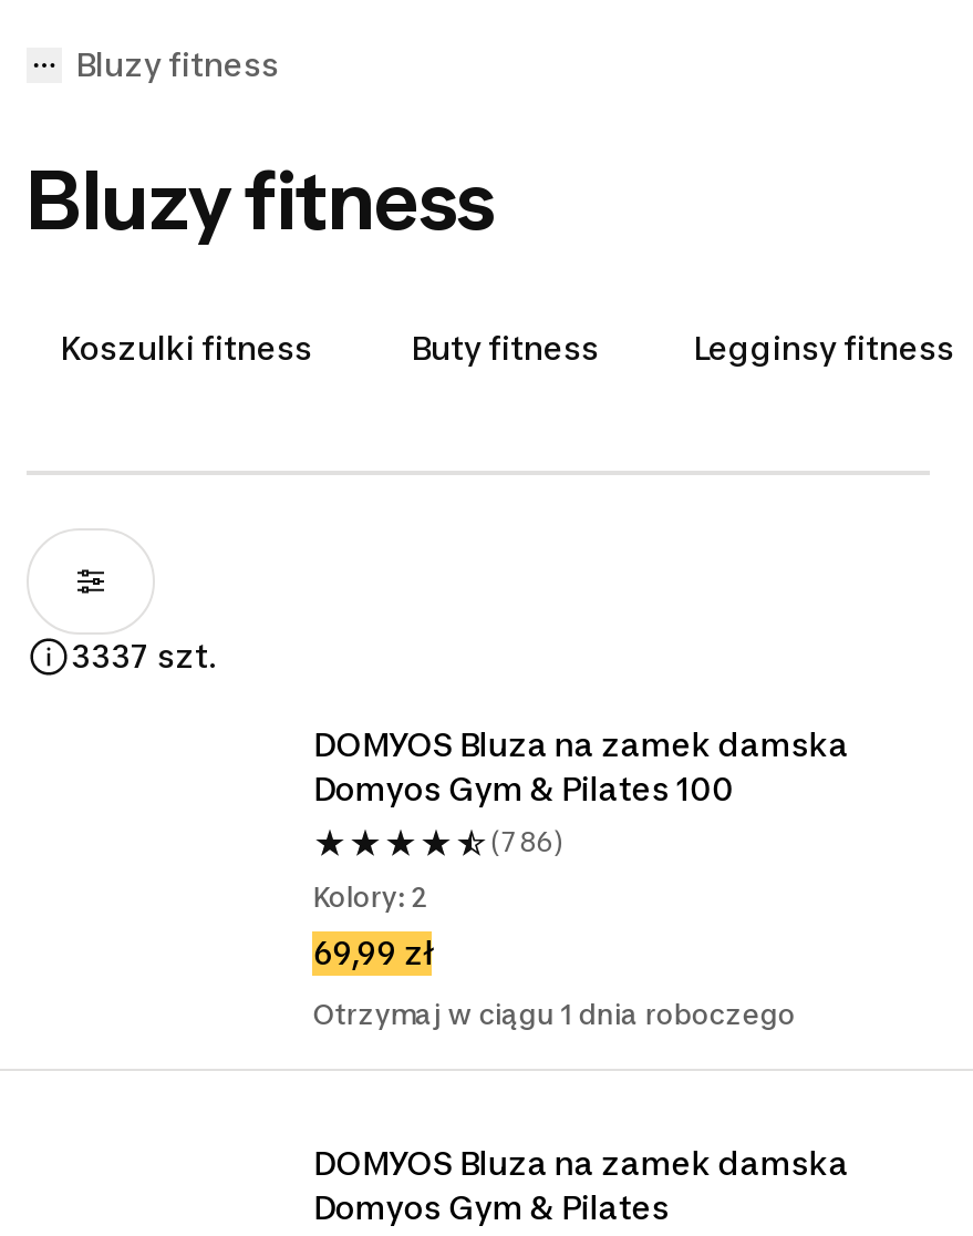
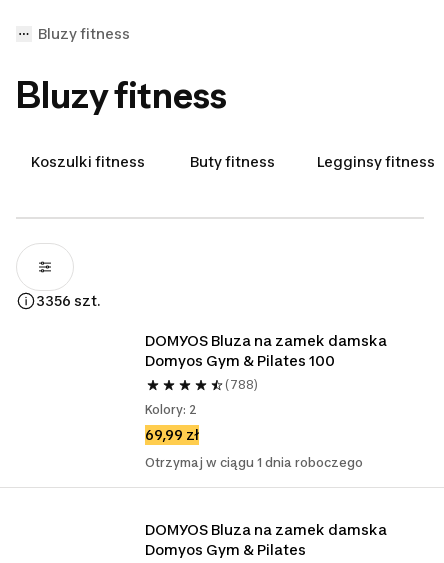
[71,637,217,674] 3337 szt. -> [36,292,101,309] 3356 szt.
[490,825,563,858] (786) -> [225,377,258,392] (788)

